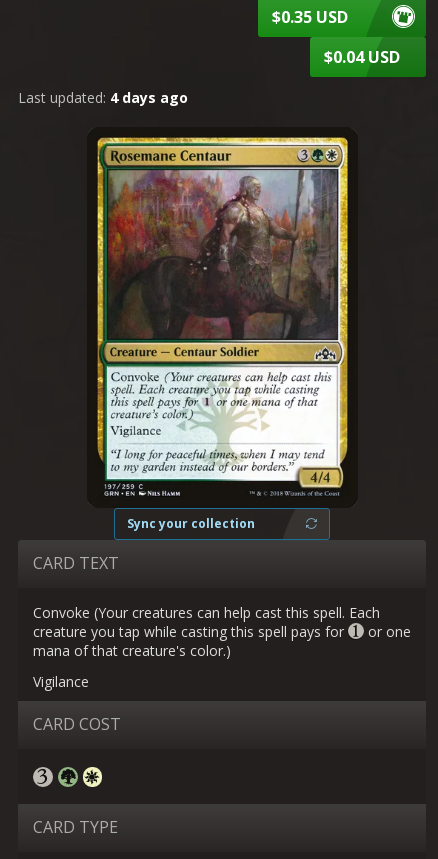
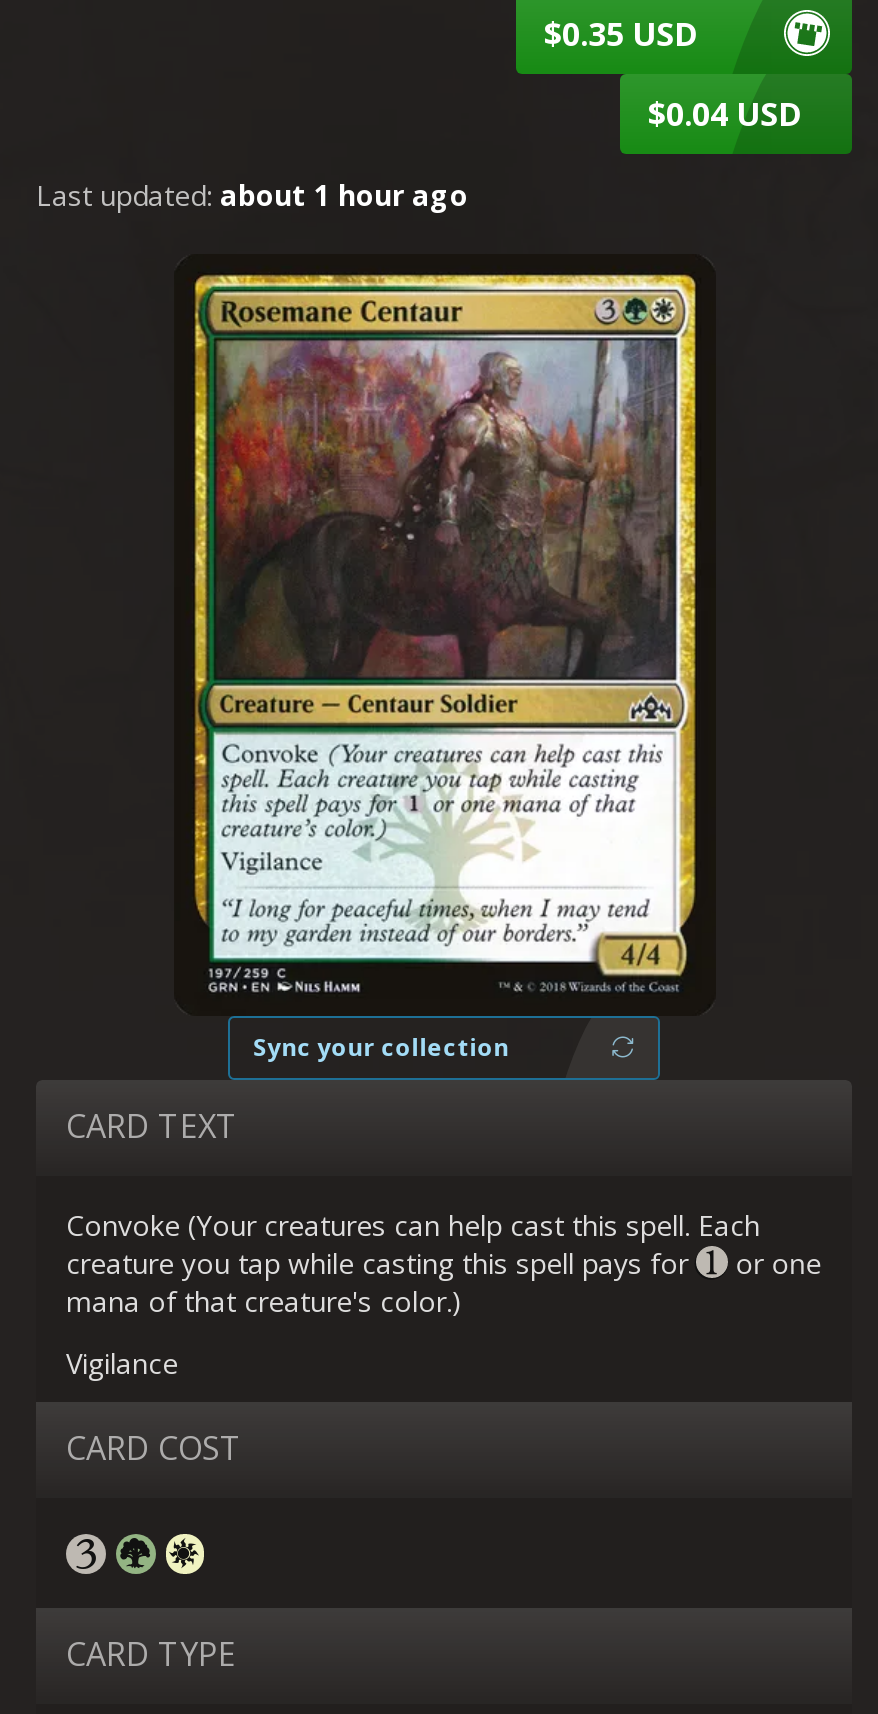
[18,88,188,107] Last updated: 4 days ago -> [36,176,468,214] Last updated: about 1 hour ago

